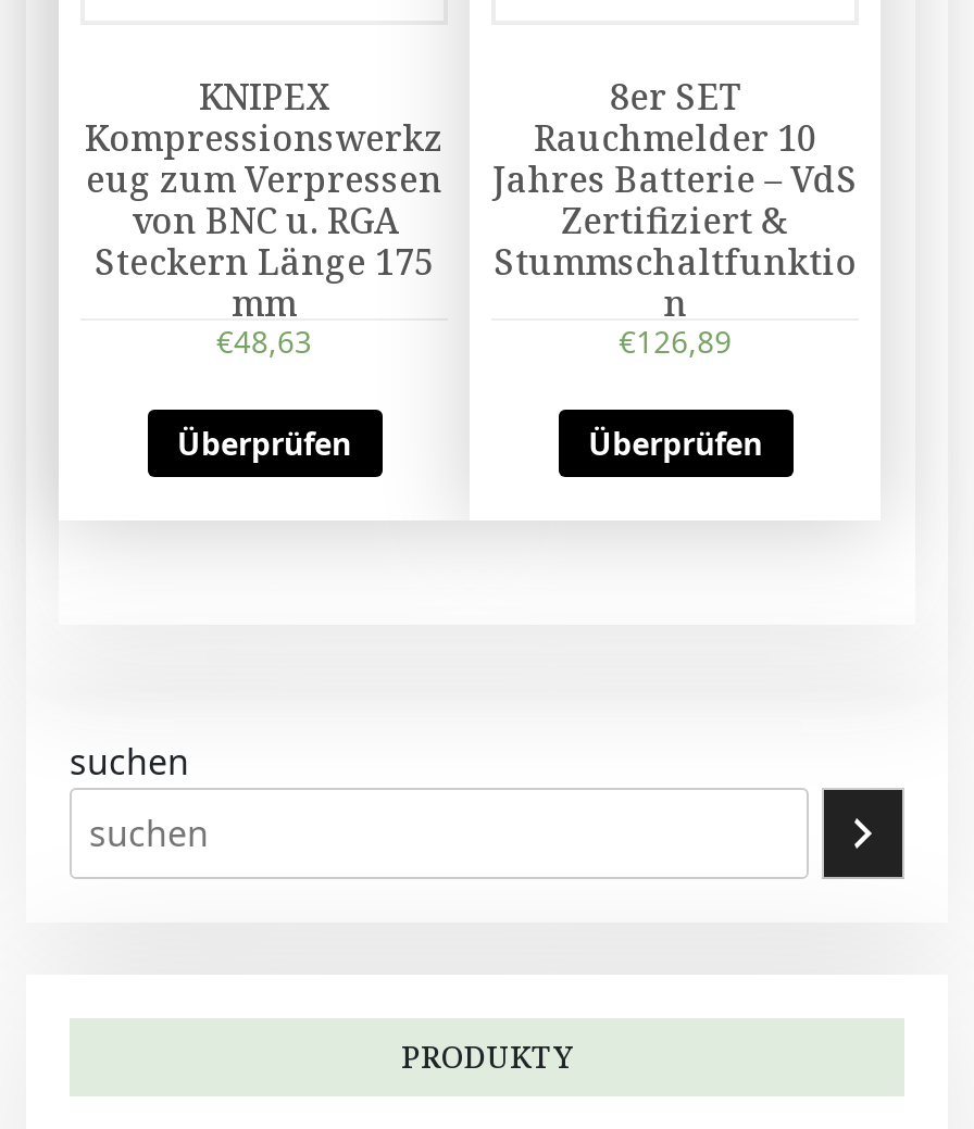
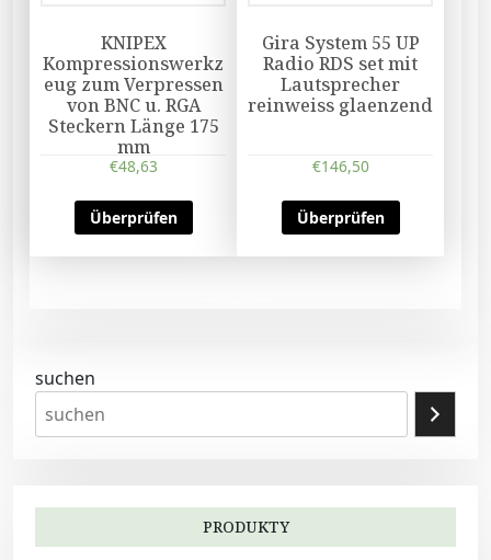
[493,73,858,362] 8er SET | Rauchmelder 10 | Jahres Batterie – VdS | Zertifiziert & | Stummschaltfunktio | n | €126,89 -> [248,31,433,177] Gira System 55 UP | Radio RDS set mit | Lautsprecher | reinweiss glaenzend | €146,50

